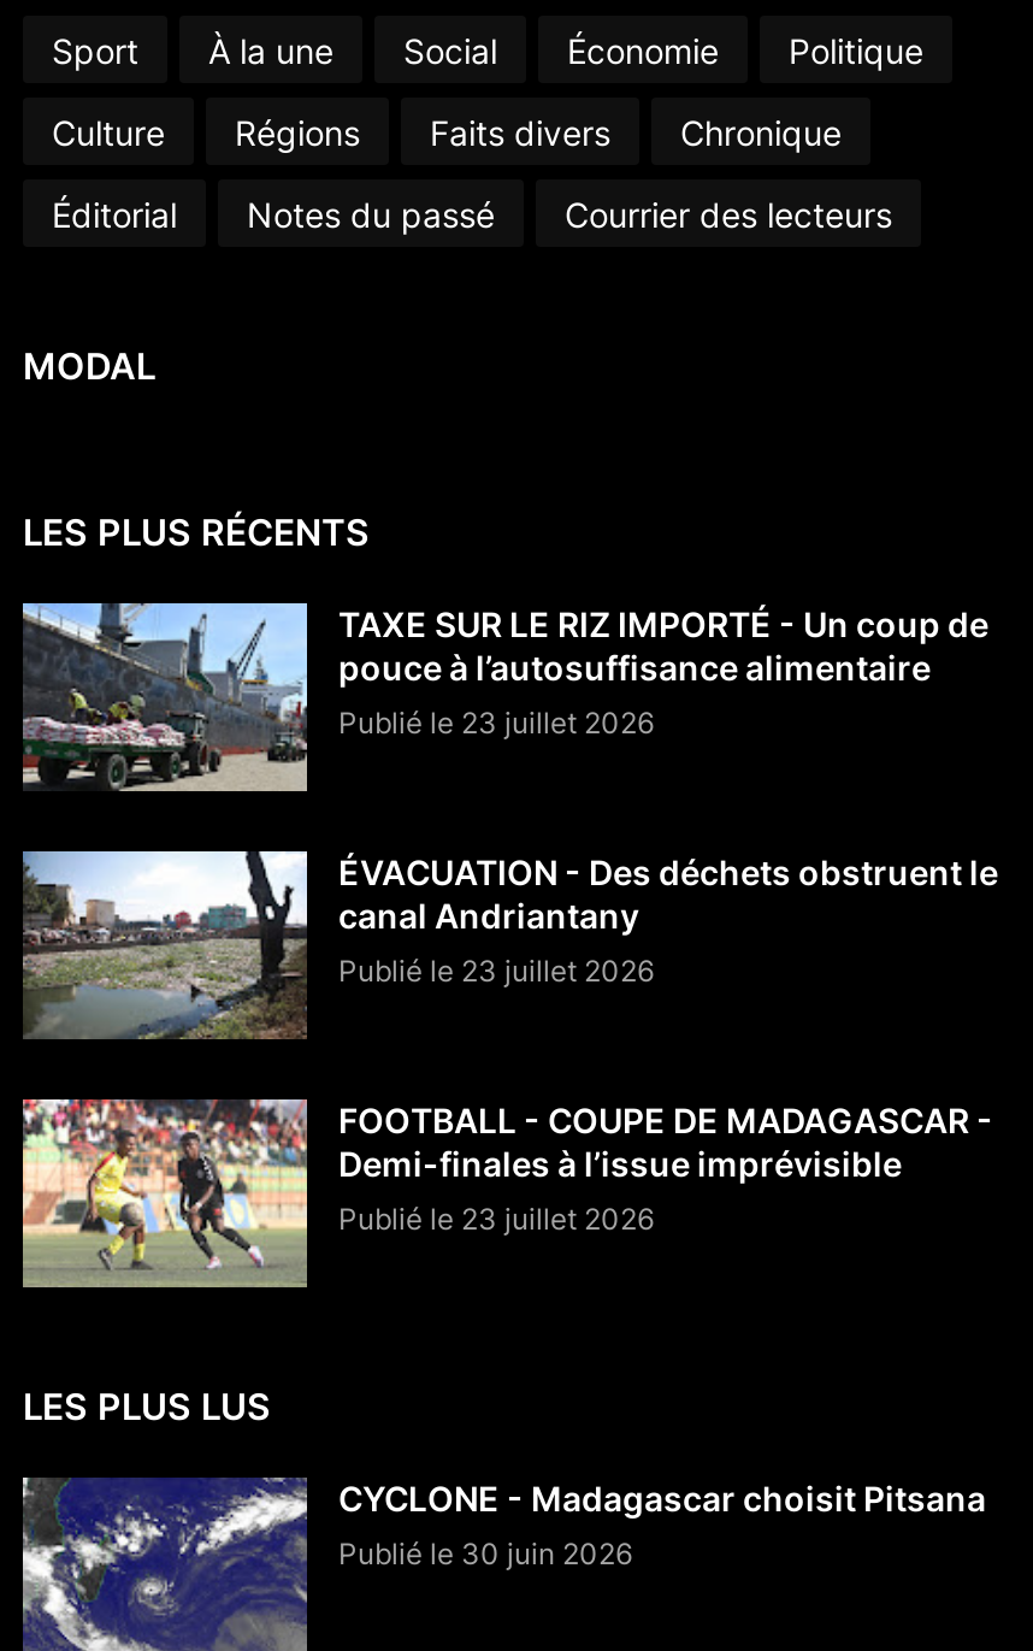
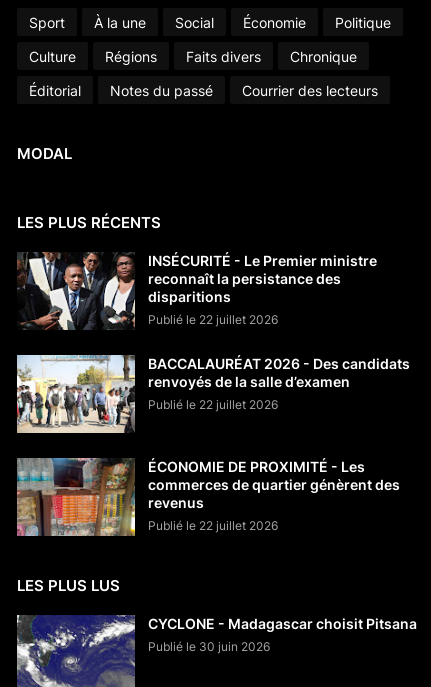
[20,601,988,794] [image] | TAXE SUR LE RIZ IMPORTÉ - Un coup de | pouce à l’autosuffisance alimentaire | Publié le 23 juillet 2026 -> [17,251,377,330] [image] | INSÉCURITÉ - Le Premier ministre | reconnaît la persistance des | disparitions | Publié le 22 juillet 2026
[23,849,998,1039] [image] | ÉVACUATION - Des déchets obstruent le | canal Andriantany | Publié le 23 juillet 2026 -> [16,354,410,434] [image] | BACCALAURÉAT 2026 - Des candidats | renvoyés de la salle d’examen | Publié le 22 juillet 2026
[20,1097,993,1287] [image] | FOOTBALL - COUPE DE MADAGASCAR - | Demi-finales à l’issue imprévisible | Publié le 23 juillet 2026 -> [16,457,400,536] [image] | ÉCONOMIE DE PROXIMITÉ - Les | commerces de quartier génèrent des | revenus | Publié le 22 juillet 2026

